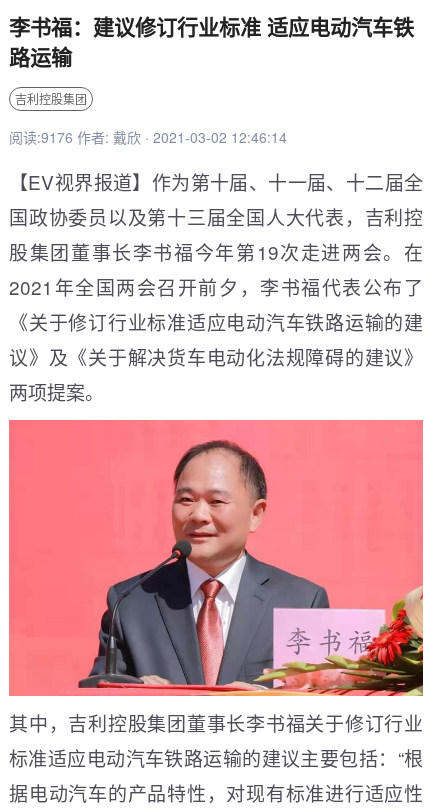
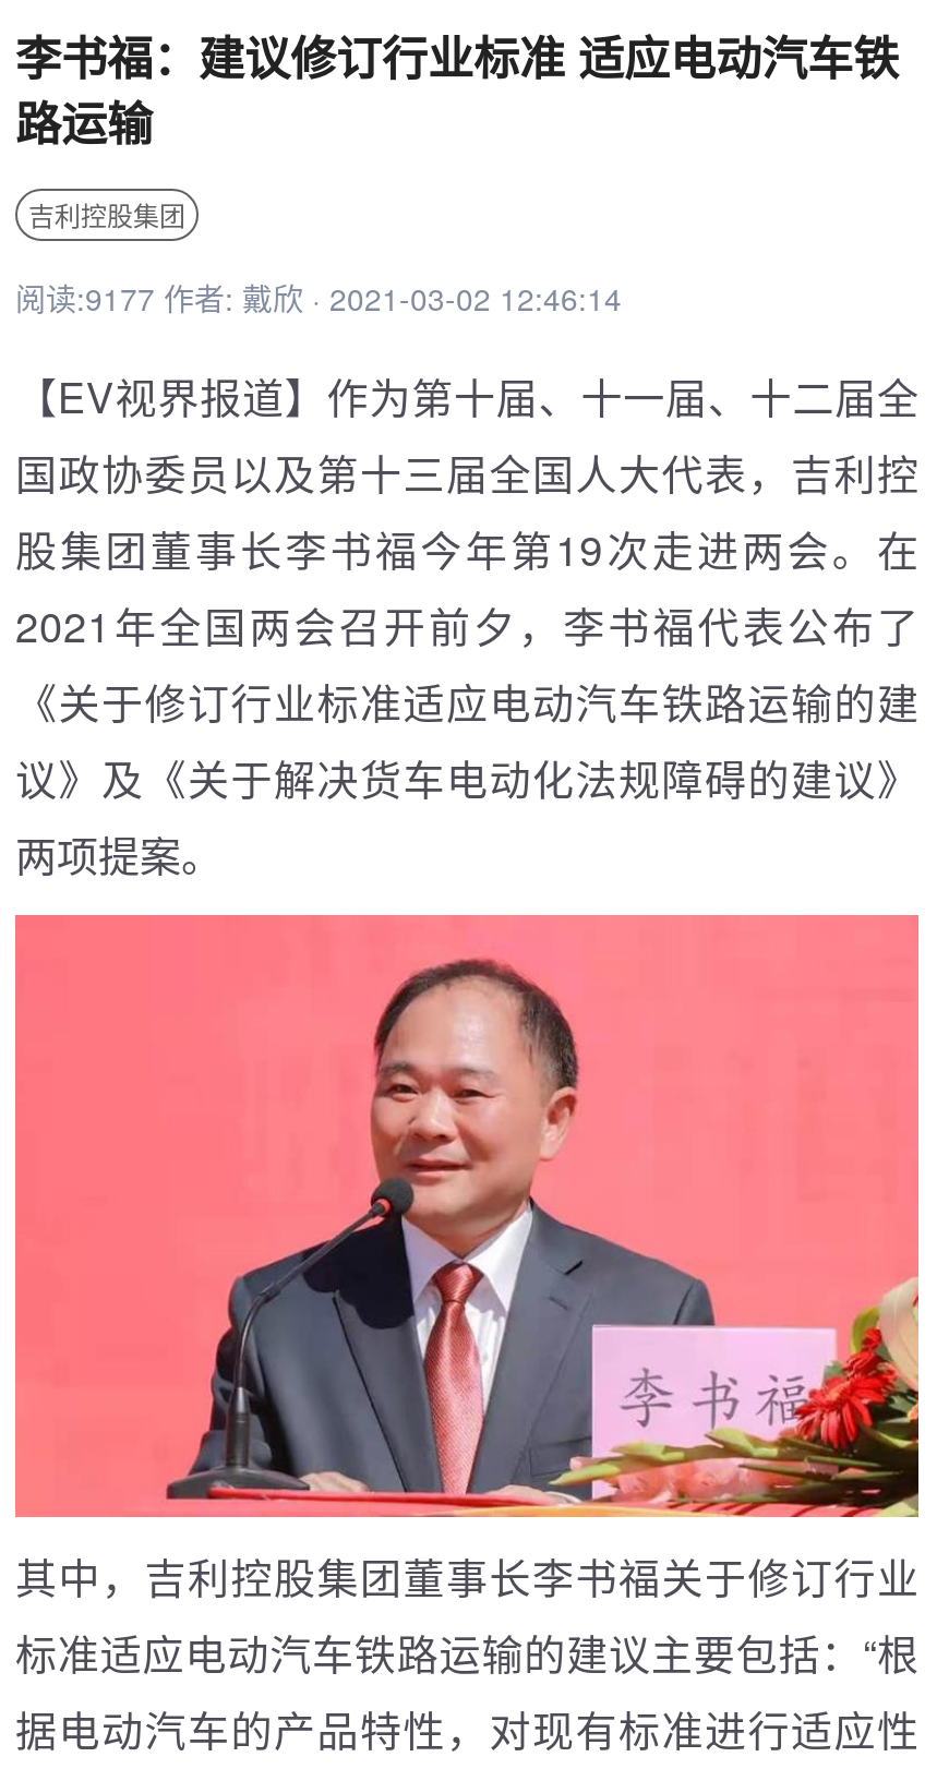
[9,127,287,147] 阅读:9176 作者: 戴欣 · 2021-03-02 12:46:14 -> [15,276,622,320] 阅读:9177 作者: 戴欣 · 2021-03-02 12:46:14

